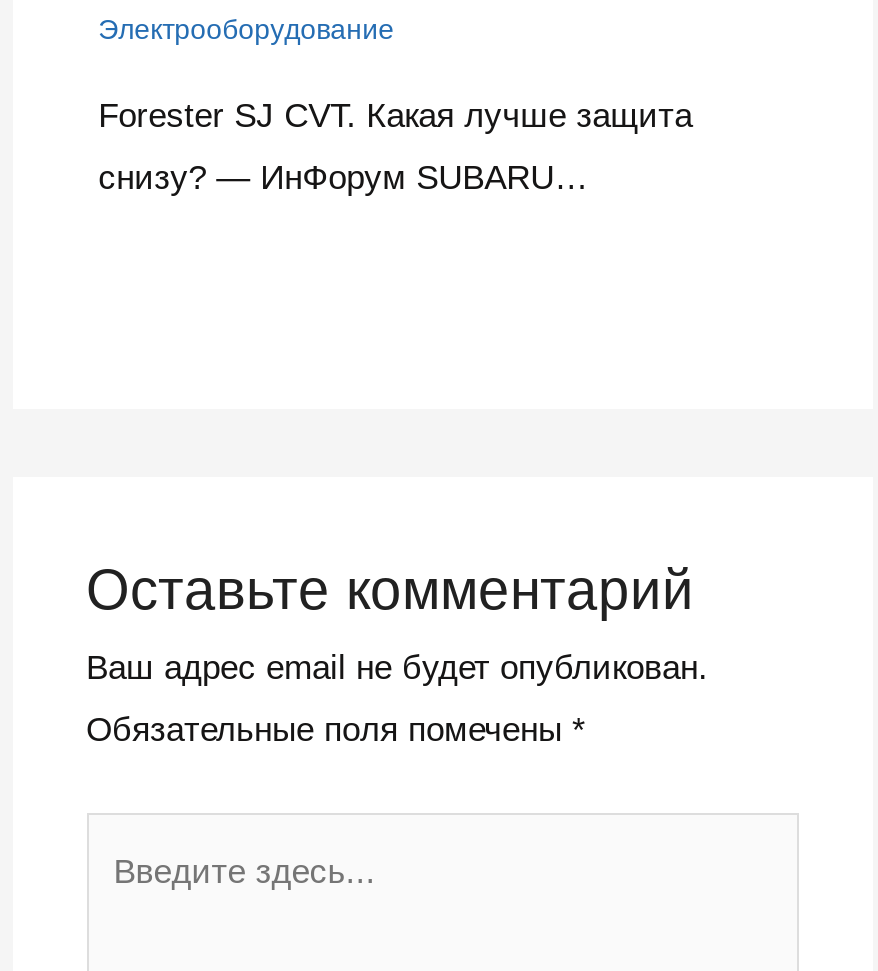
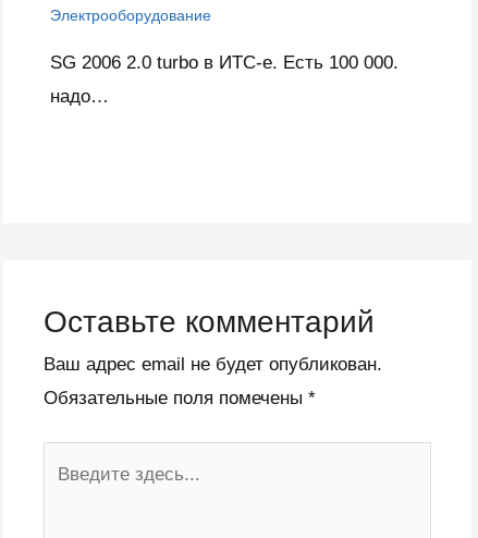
[98,96,692,134] Forester SJ CVT. Какая лучше защита -> [50,52,398,73] SG 2006 2.0 turbo в ИТС-е. Есть 100 000.
[98,158,588,196] снизу? — ИнФорум SUBARU… -> [50,86,109,107] надо…

